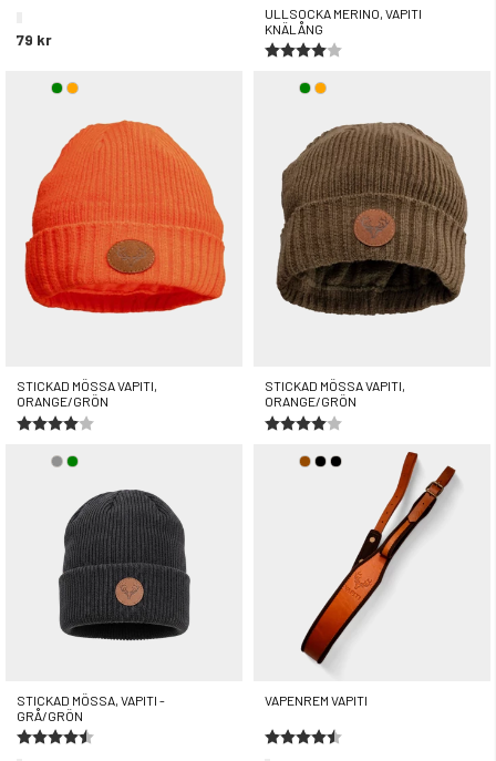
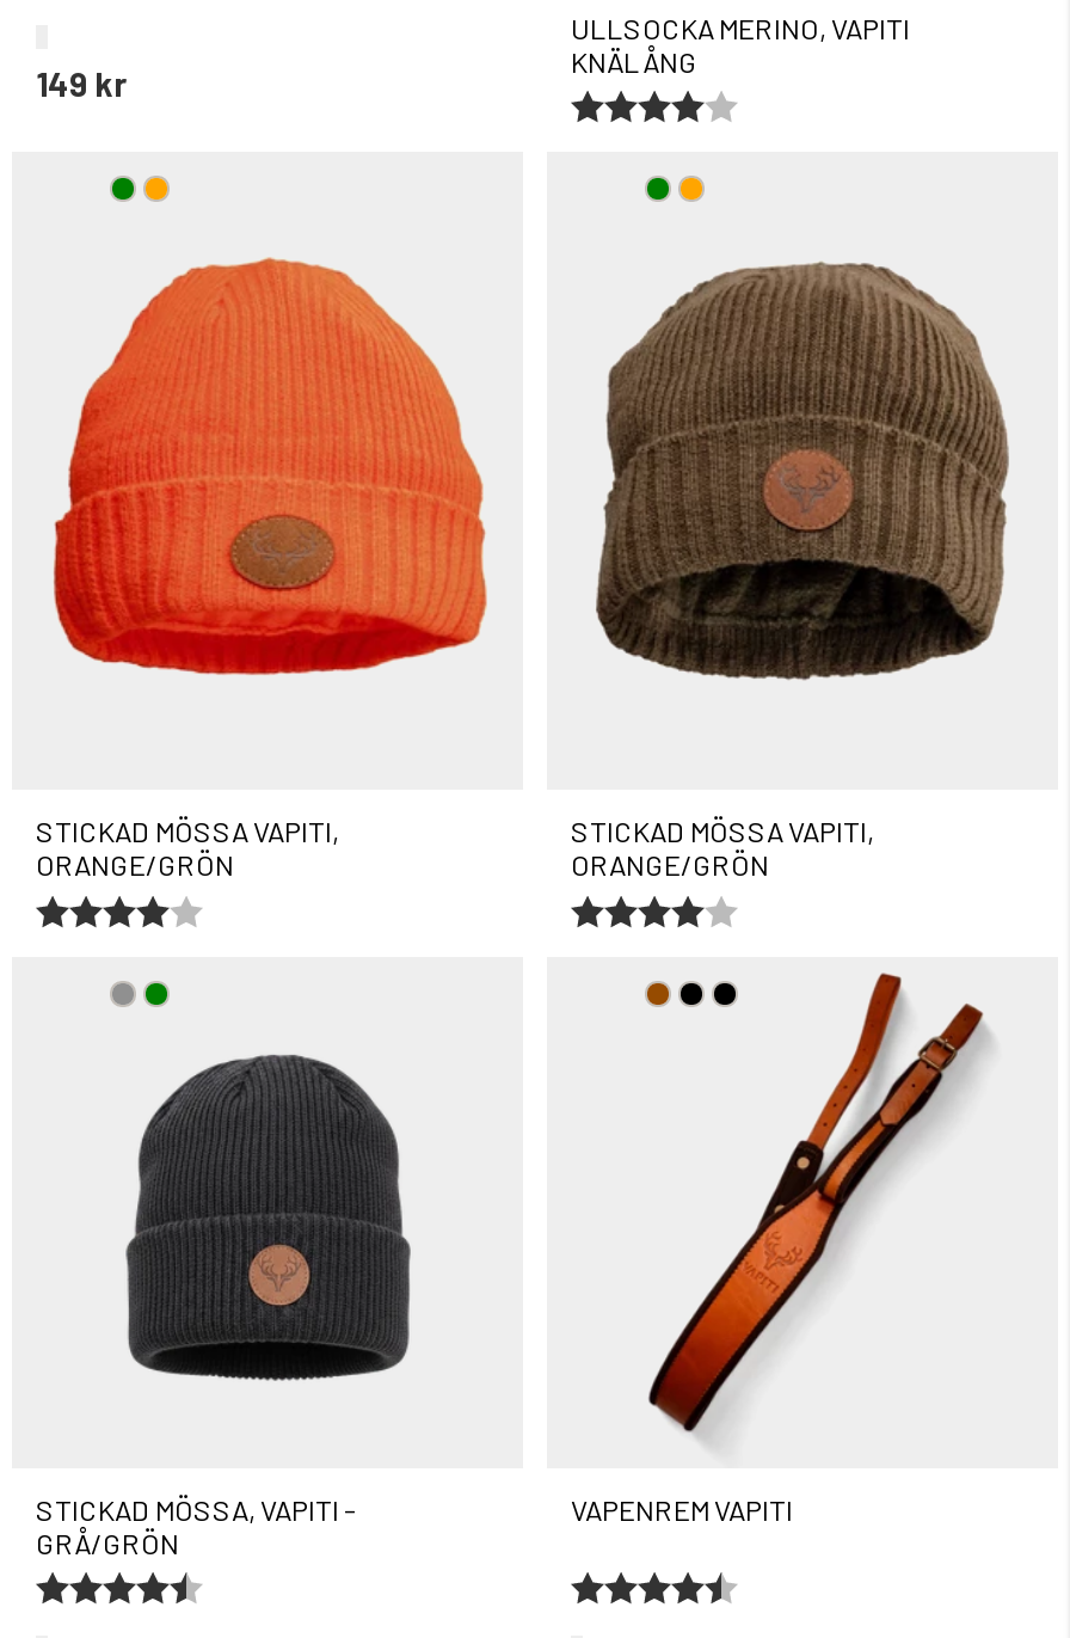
[17,30,52,49] 79 kr -> [36,64,129,104] 149 kr

